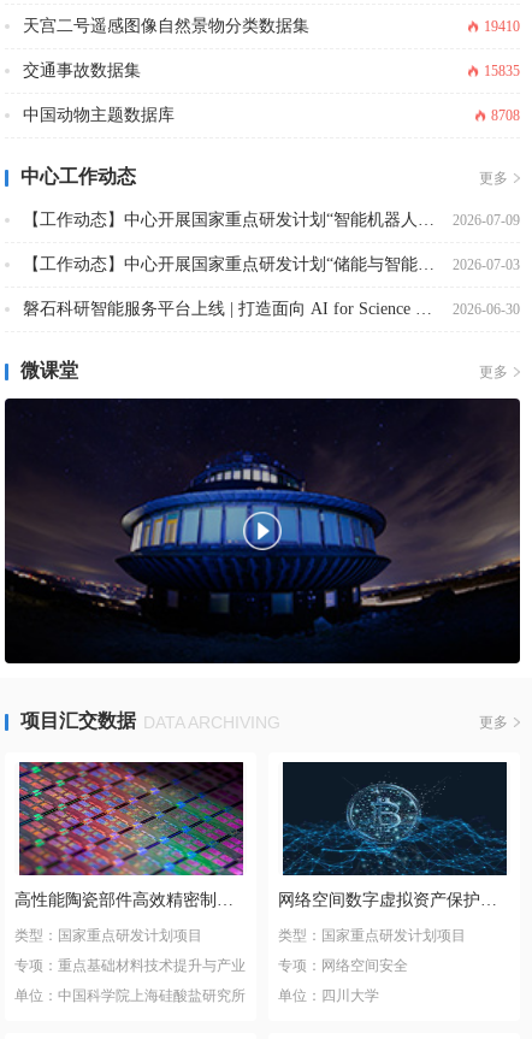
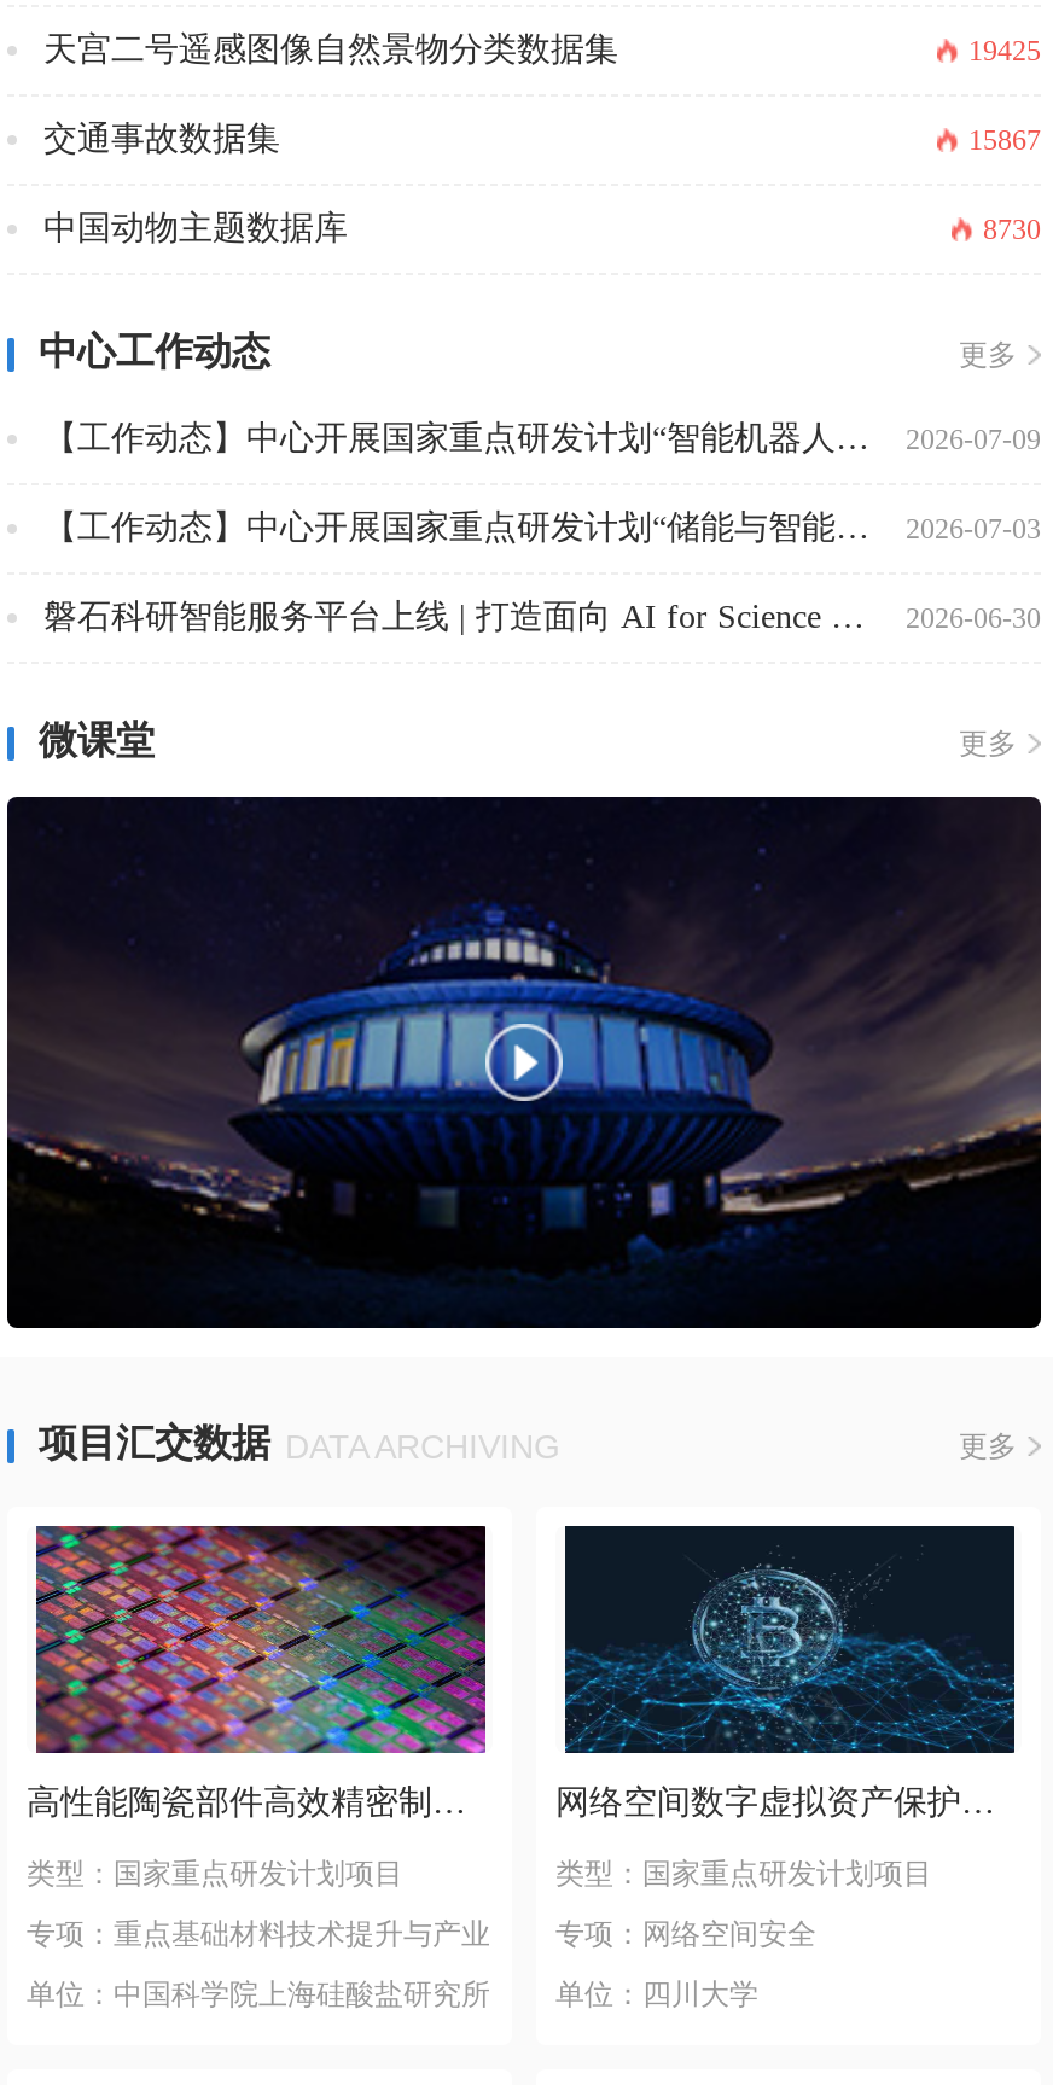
[484,18,520,35] 19410 -> [968,34,1041,68] 19425
[484,63,520,79] 15835 -> [968,123,1041,157] 15867
[491,107,520,124] 8708 -> [983,212,1041,246] 8730

